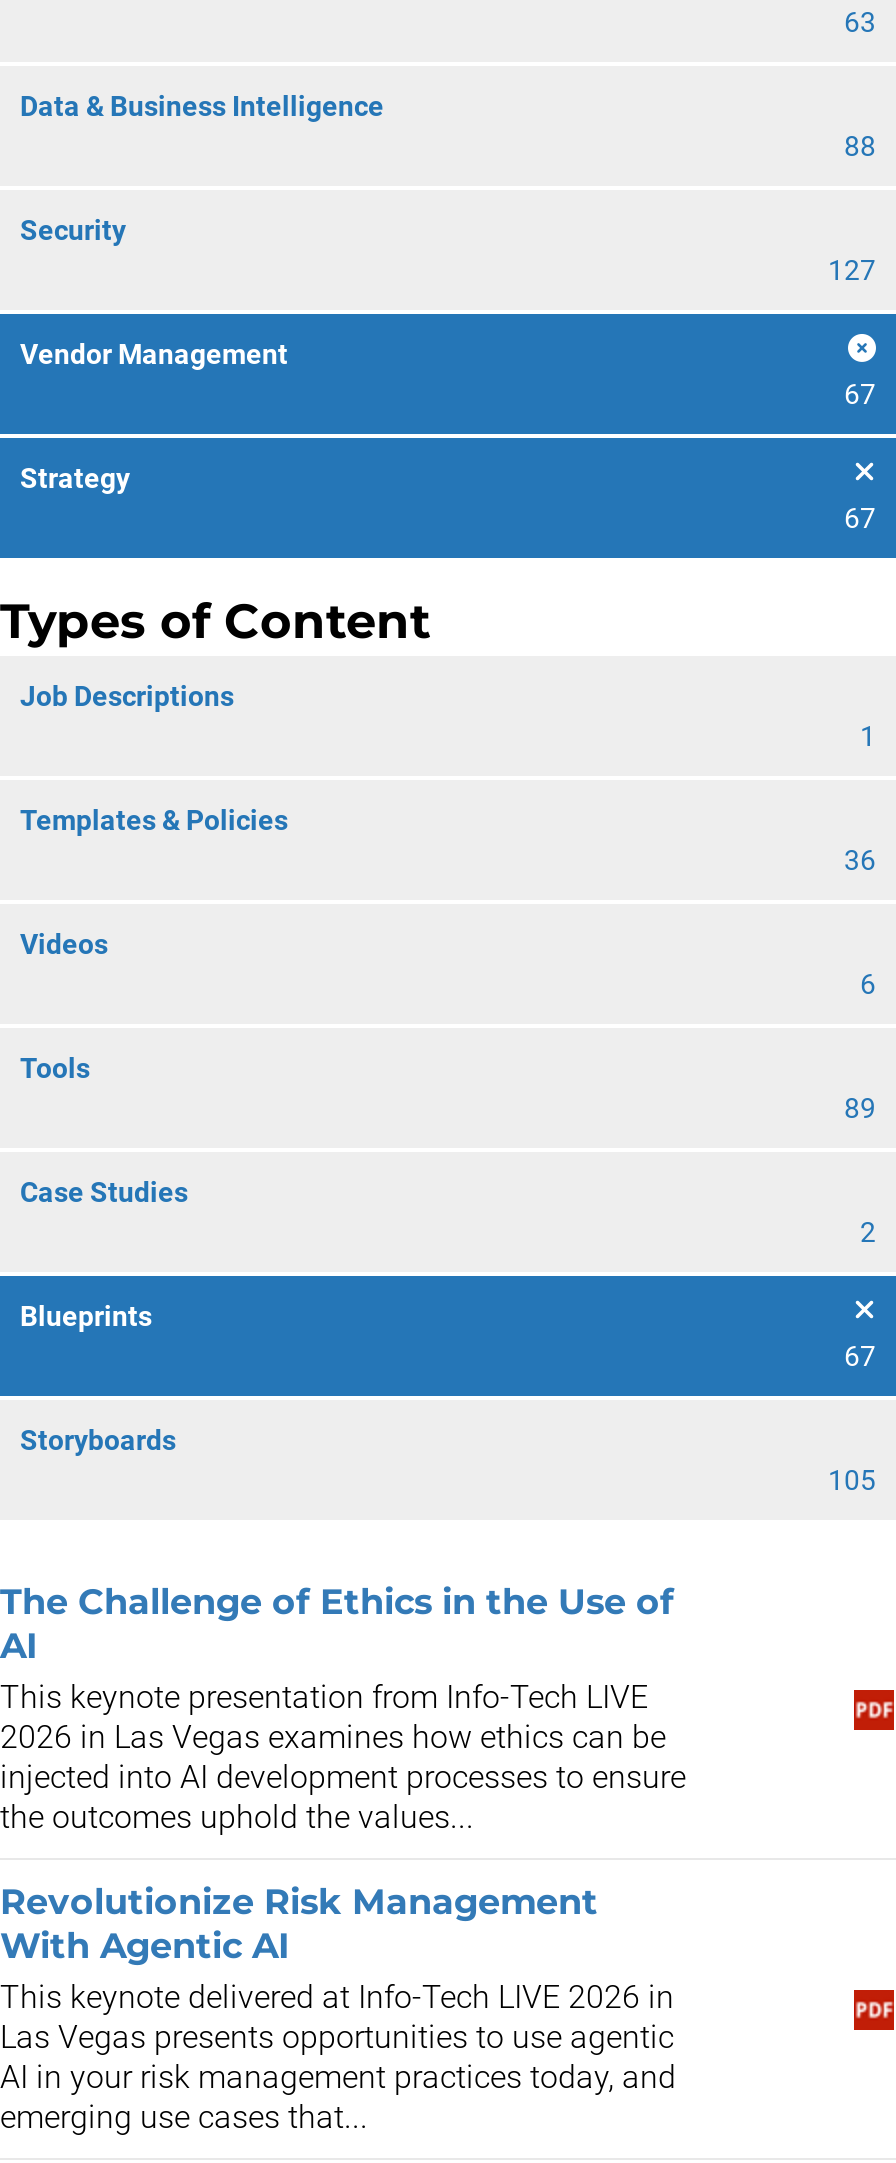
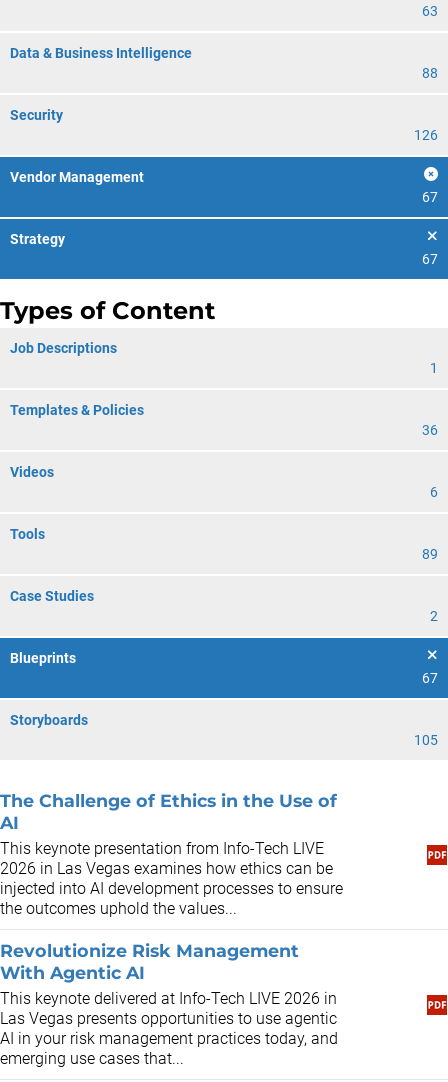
[828,254,876,286] 127 -> [414,127,438,143] 126

